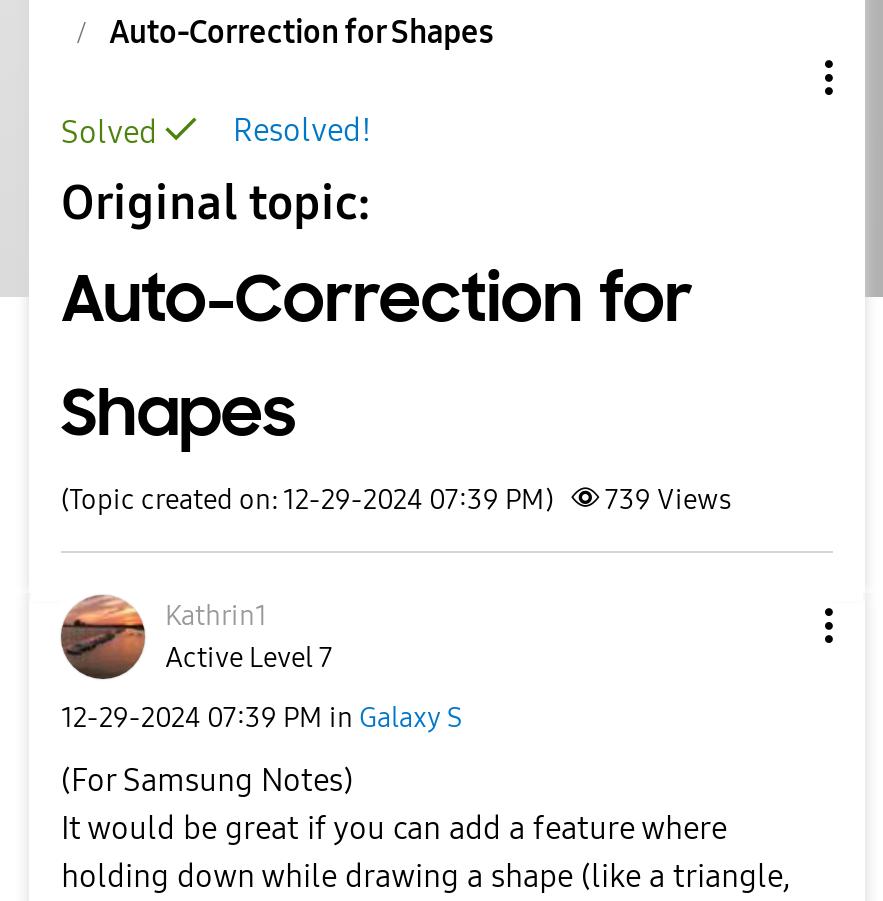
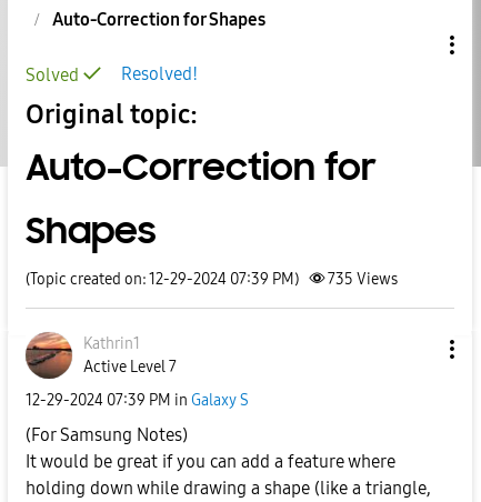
[61,483,731,517] (Topic created on: 12-29-2024 07:39 PM) 739 Views -> [26,270,398,289] (Topic created on: 12-29-2024 07:39 PM) 735 Views

